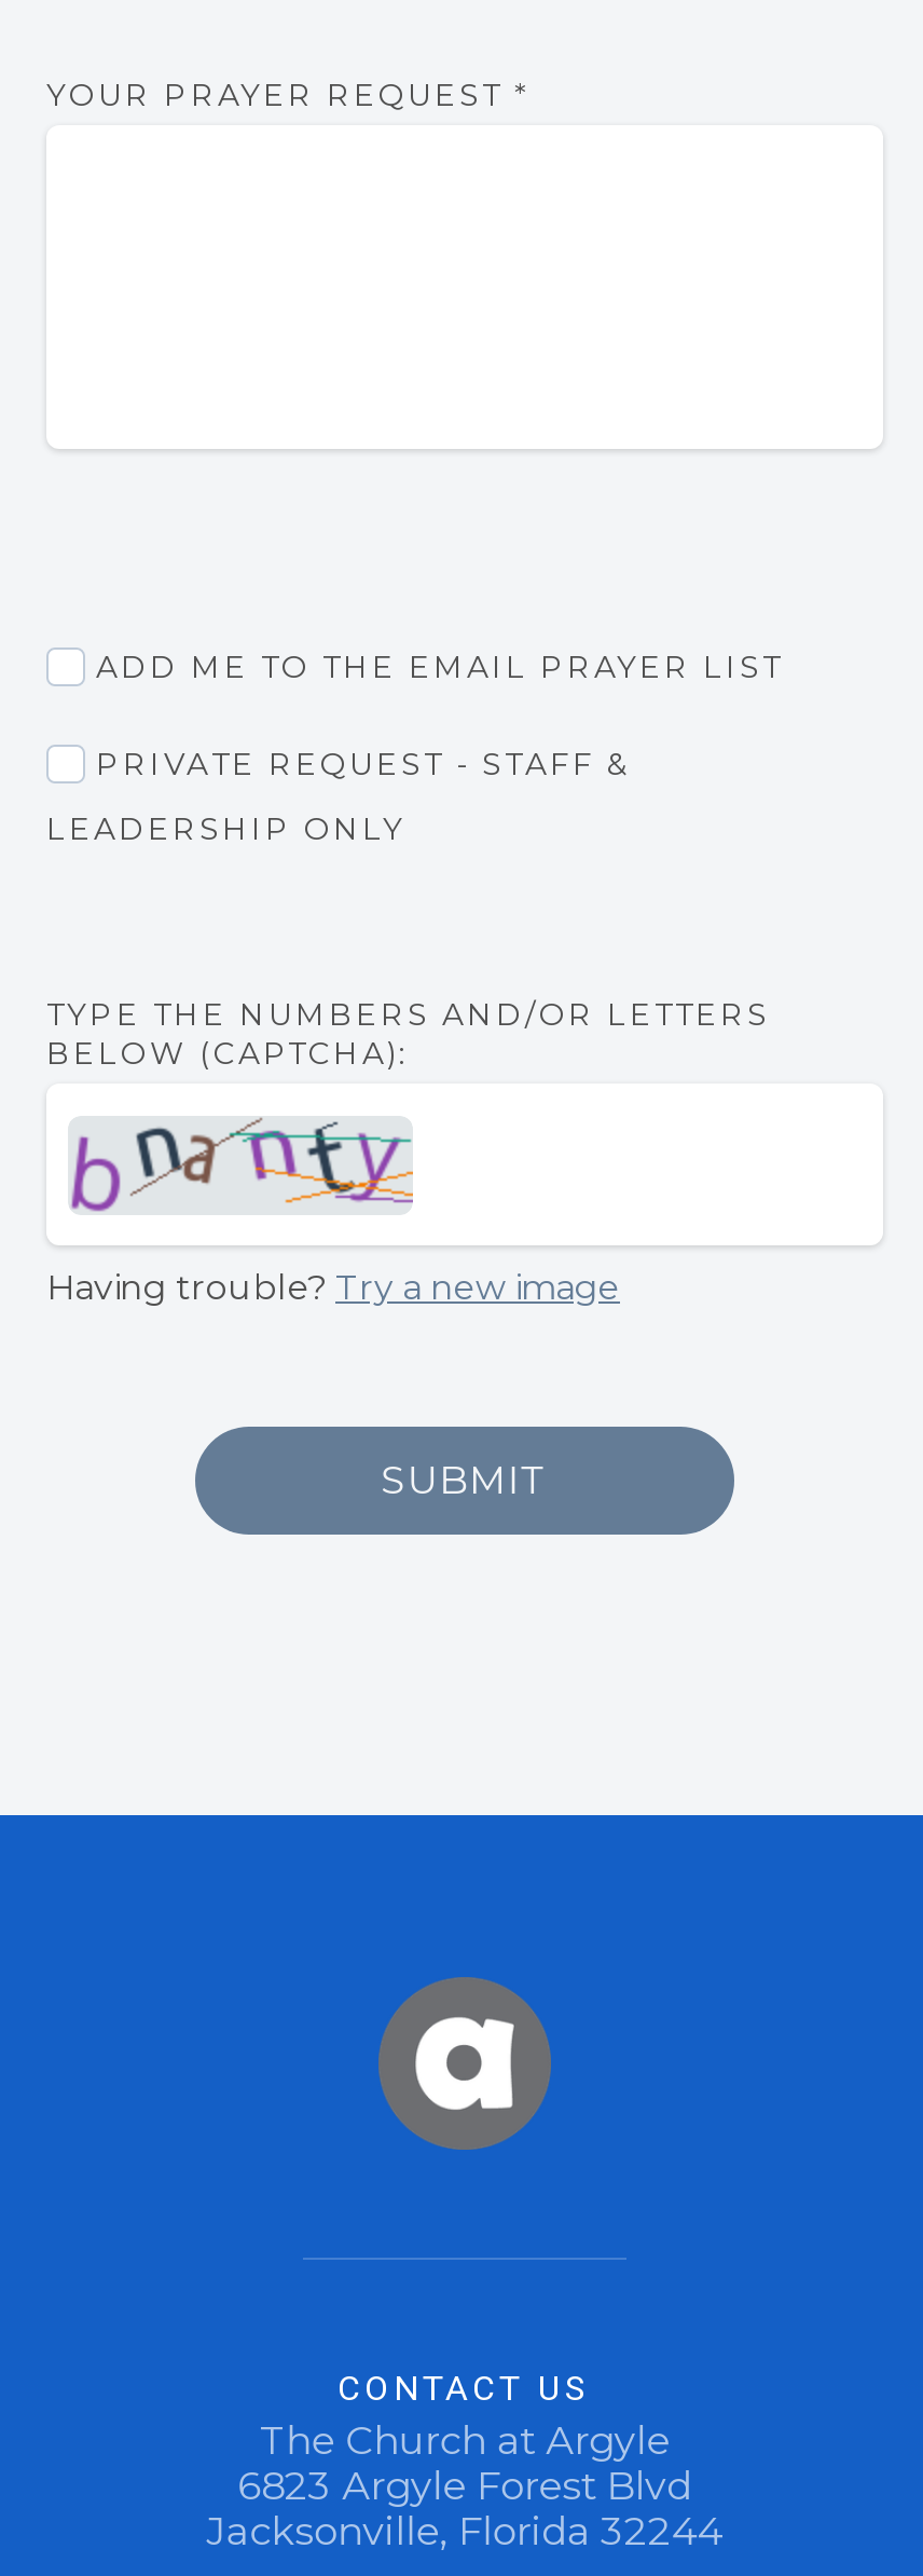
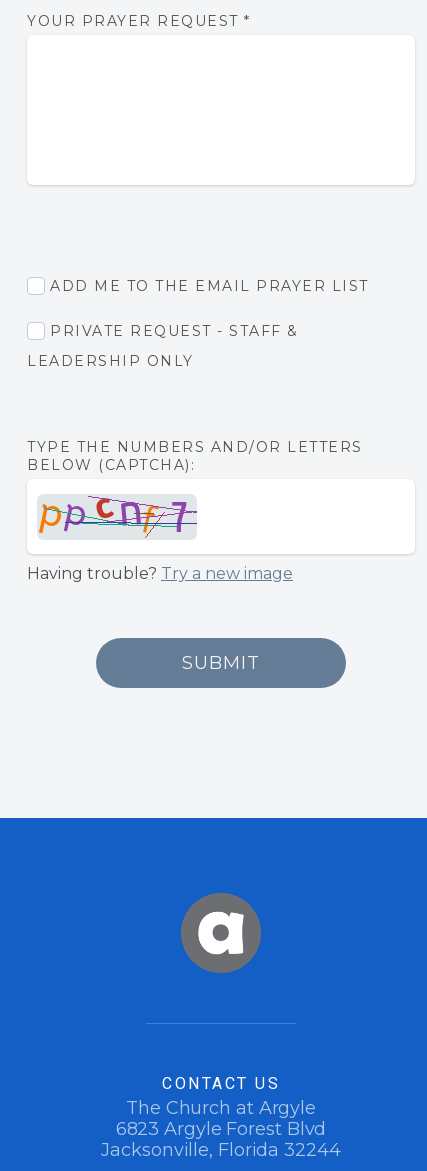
[70,1118,413,1213] [image] -> [38,495,197,538] [image]

